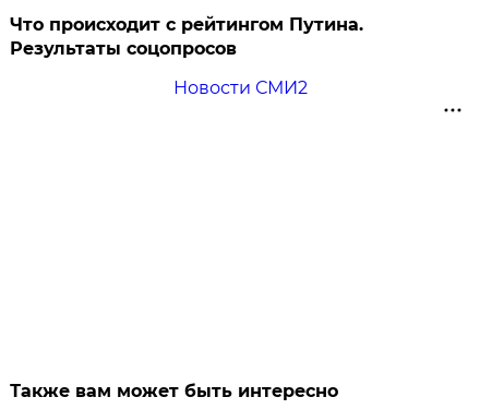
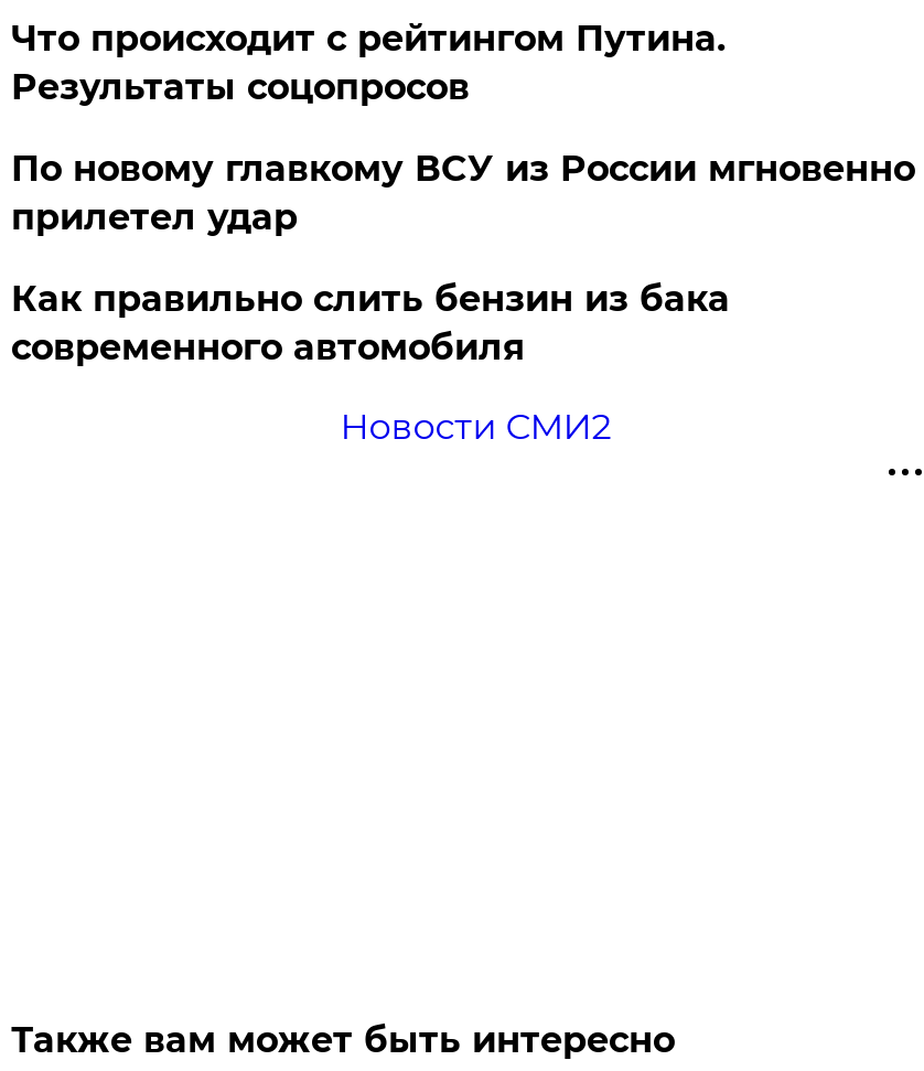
none -> [11,147,915,368] По новому главкому ВСУ из России мгновенно | прилетел удар | Как правильно слить бензин из бака | современного автомобиля

